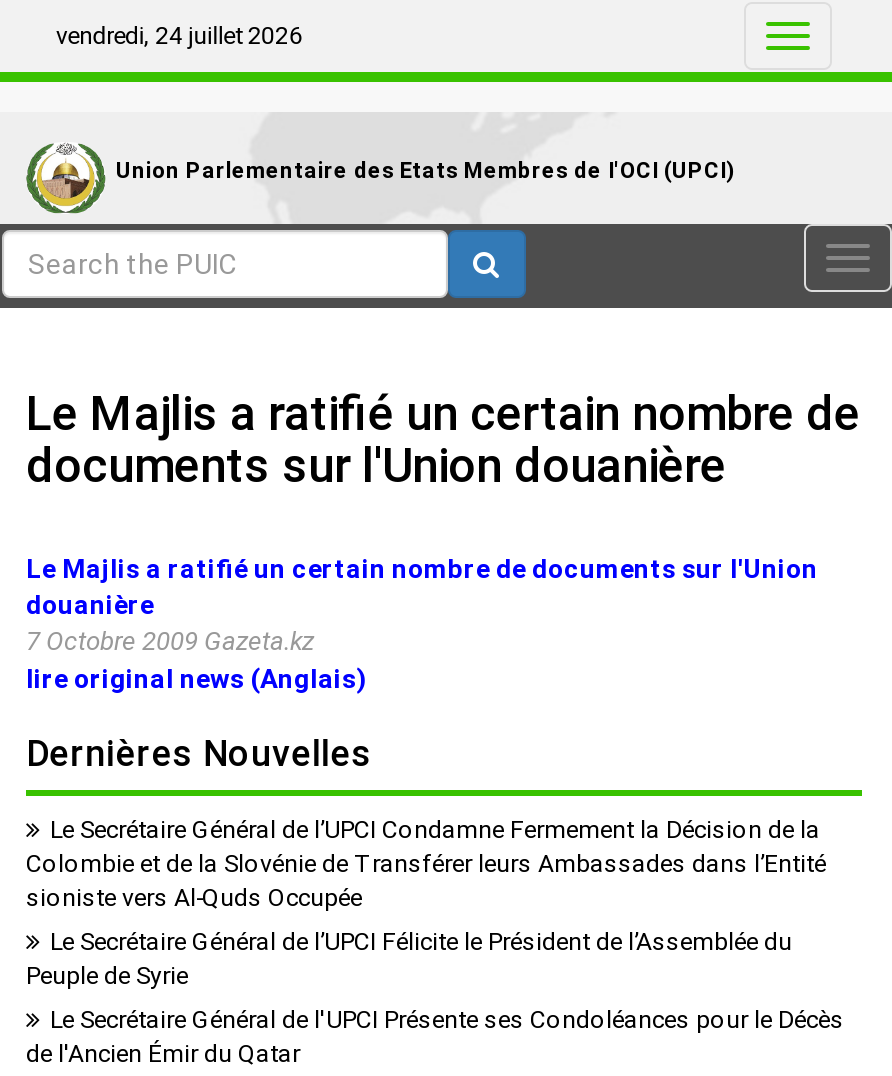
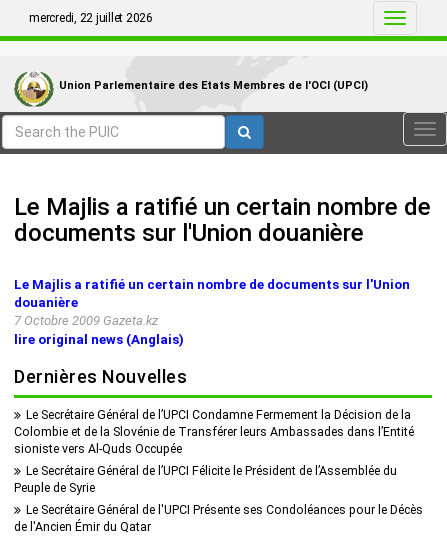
[56,22,302,50] vendredi, 24 juillet 2026 -> [29,11,153,25] mercredi, 22 juillet 2026

